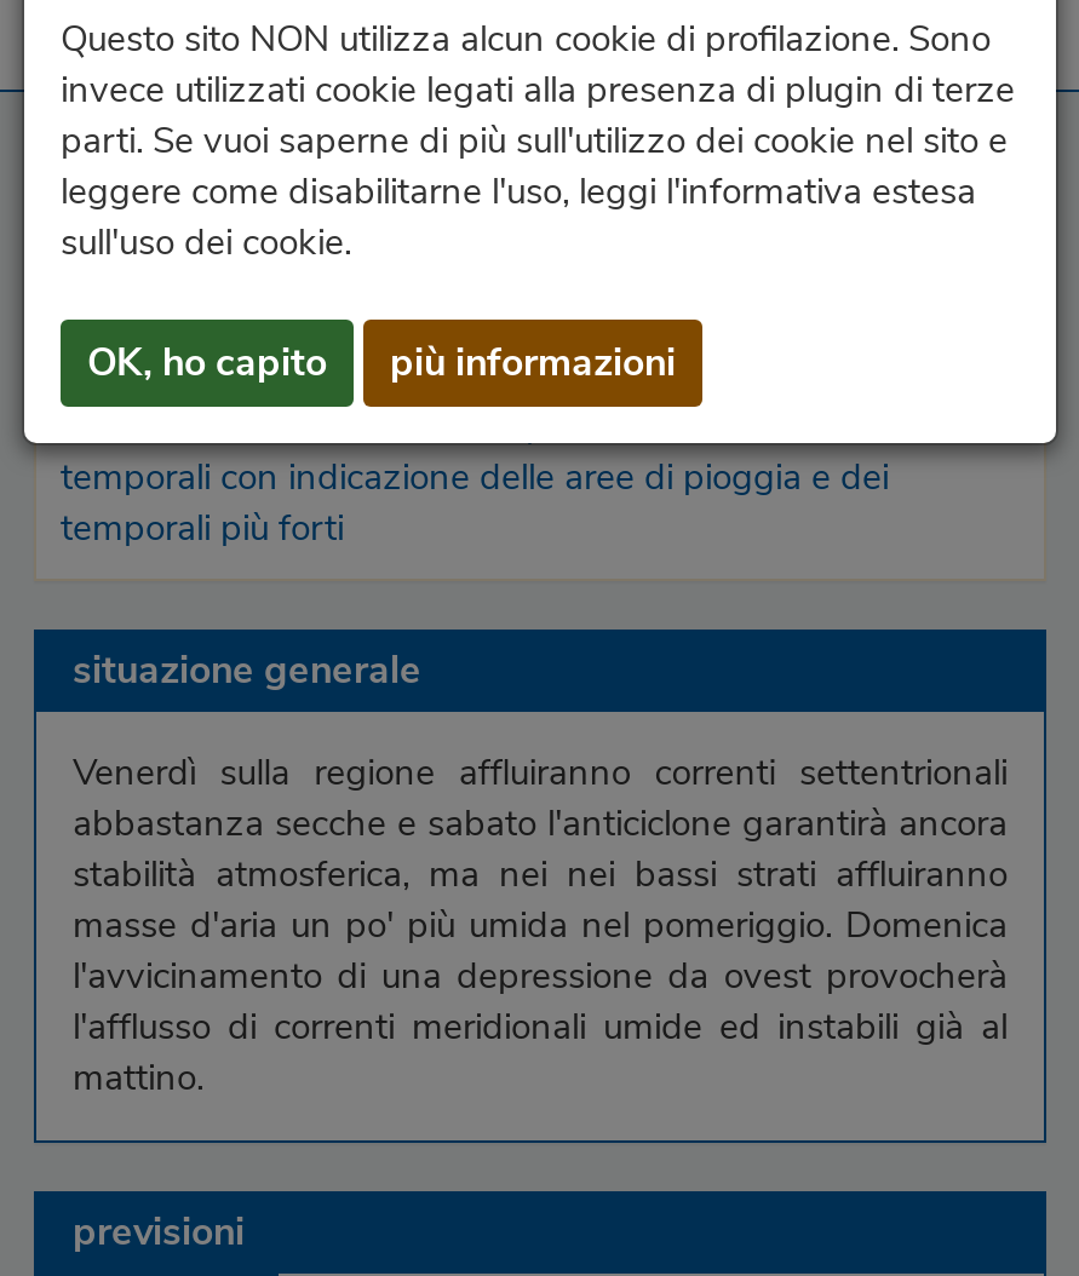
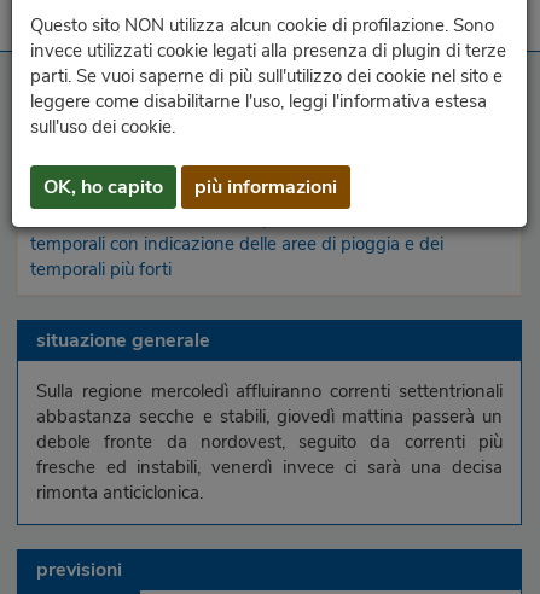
[73,748,1008,1102] Venerdì sulla regione affluiranno correnti settentrionali | abbastanza secche e sabato l'anticiclone garantirà ancora | stabilità atmosferica, ma nei nei bassi strati affluiranno | masse d'aria un po' più umida nel pomeriggio. Domenica | l'avvicinamento di una depressione da ovest provocherà | l'afflusso di correnti meridionali umide ed instabili già al | mattino. -> [36,379,503,505] Sulla regione mercoledì affluiranno correnti settentrionali | abbastanza secche e stabili, giovedì mattina passerà un | debole fronte da nordovest, seguito da correnti più | fresche ed instabili, venerdì invece ci sarà una decisa | rimonta anticiclonica.

